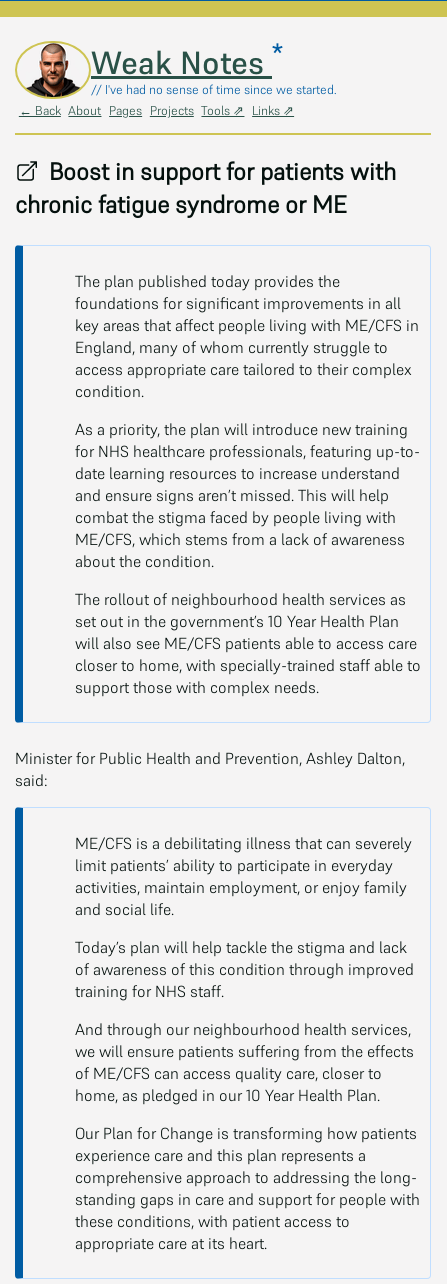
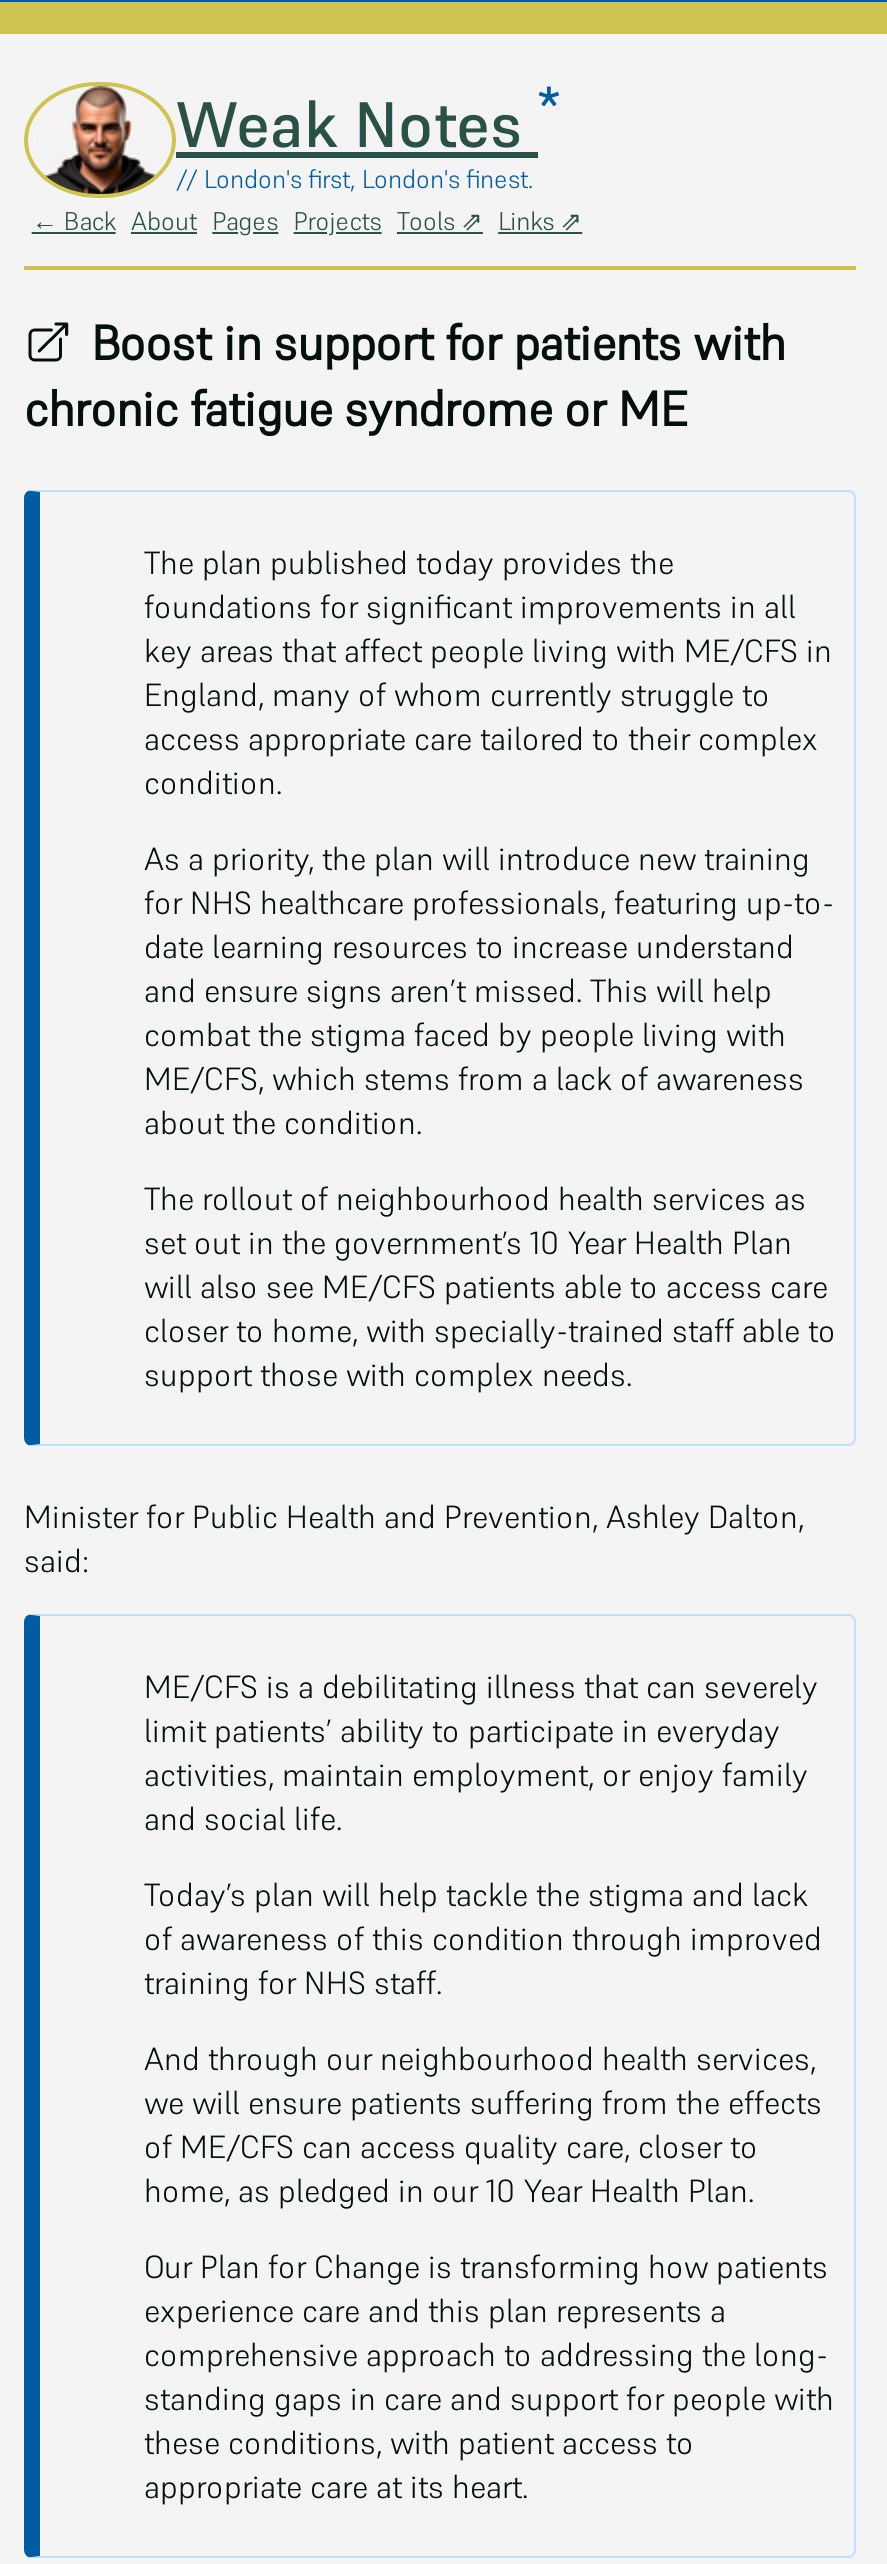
[91,81,337,98] // I've had no sense of time since we started. -> [176,162,534,196] // London's first, London's finest.

